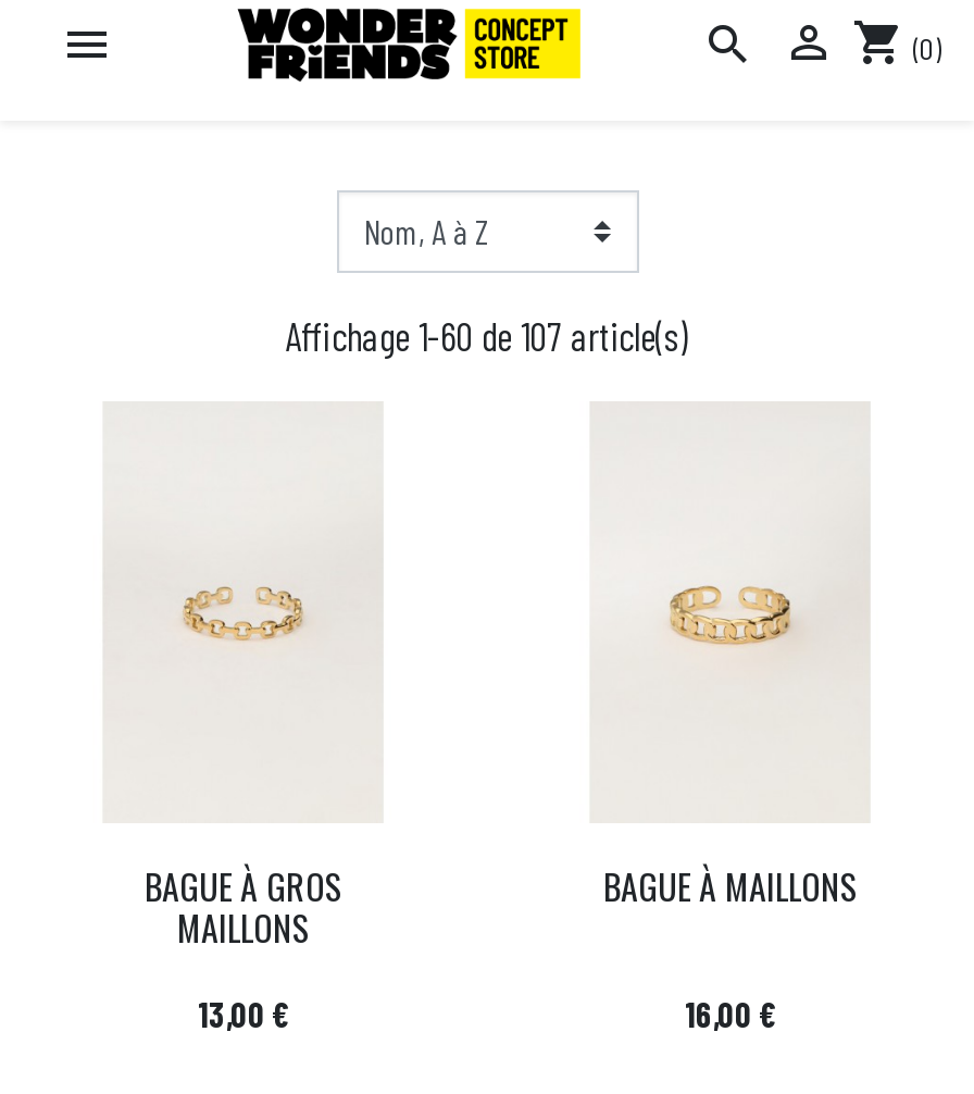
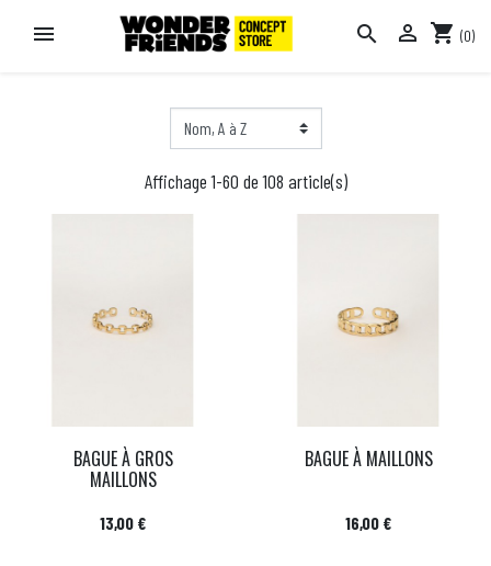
[286,312,688,360] Affichage 1-60 de 107 article(s) -> [144,169,347,193] Affichage 1-60 de 108 article(s)

